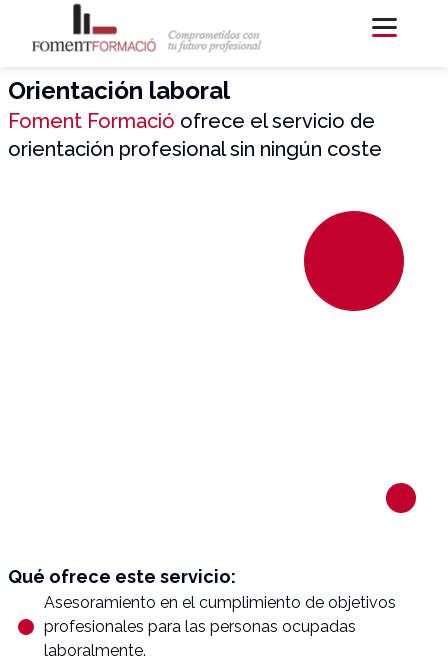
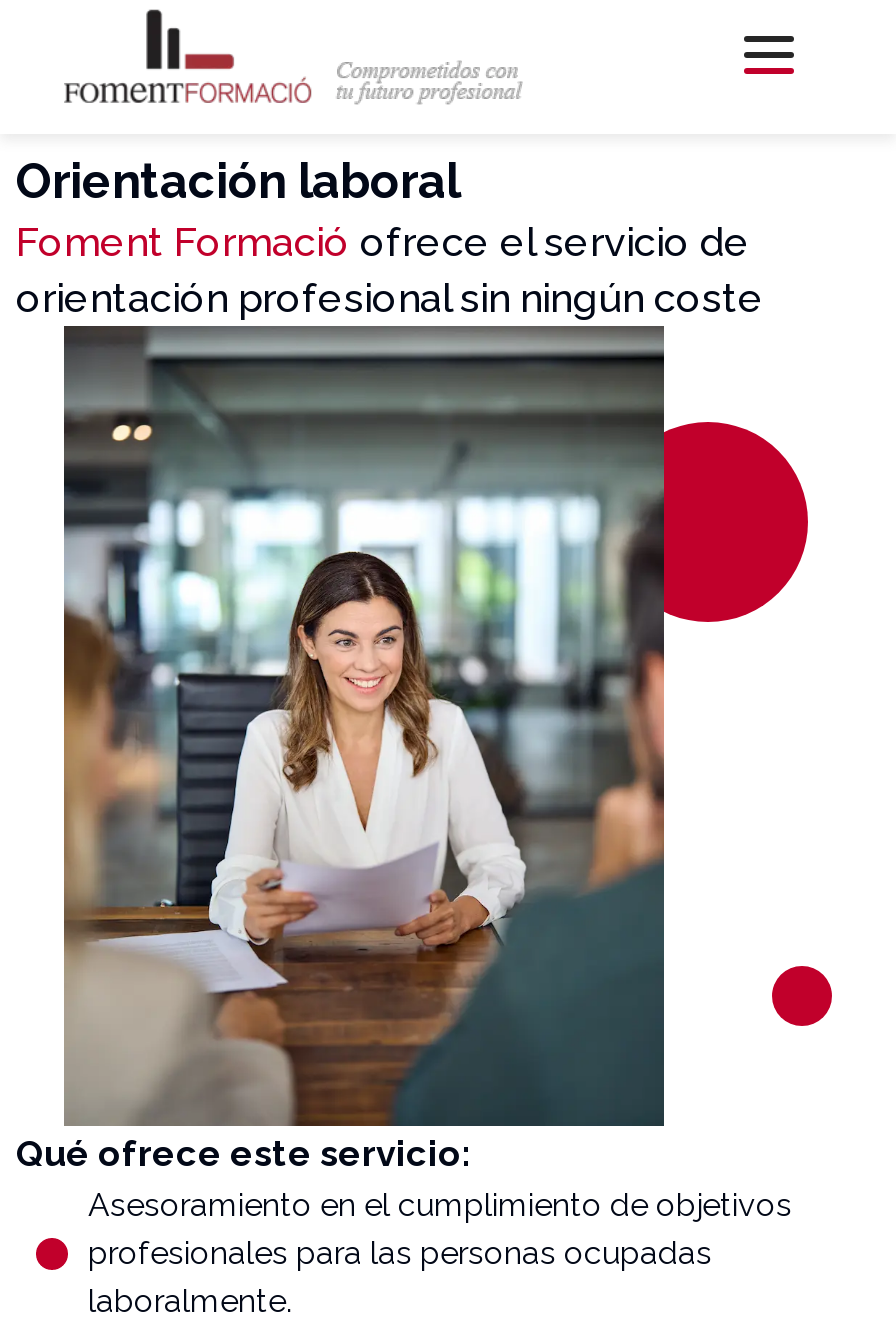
none -> [62,328,666,1128] [image]

